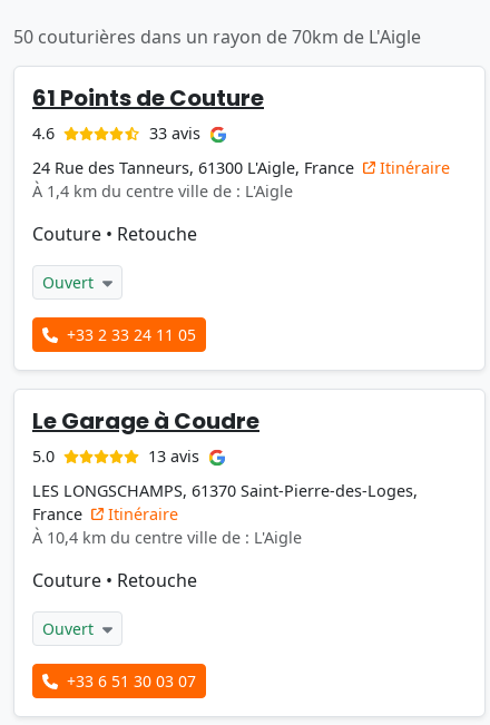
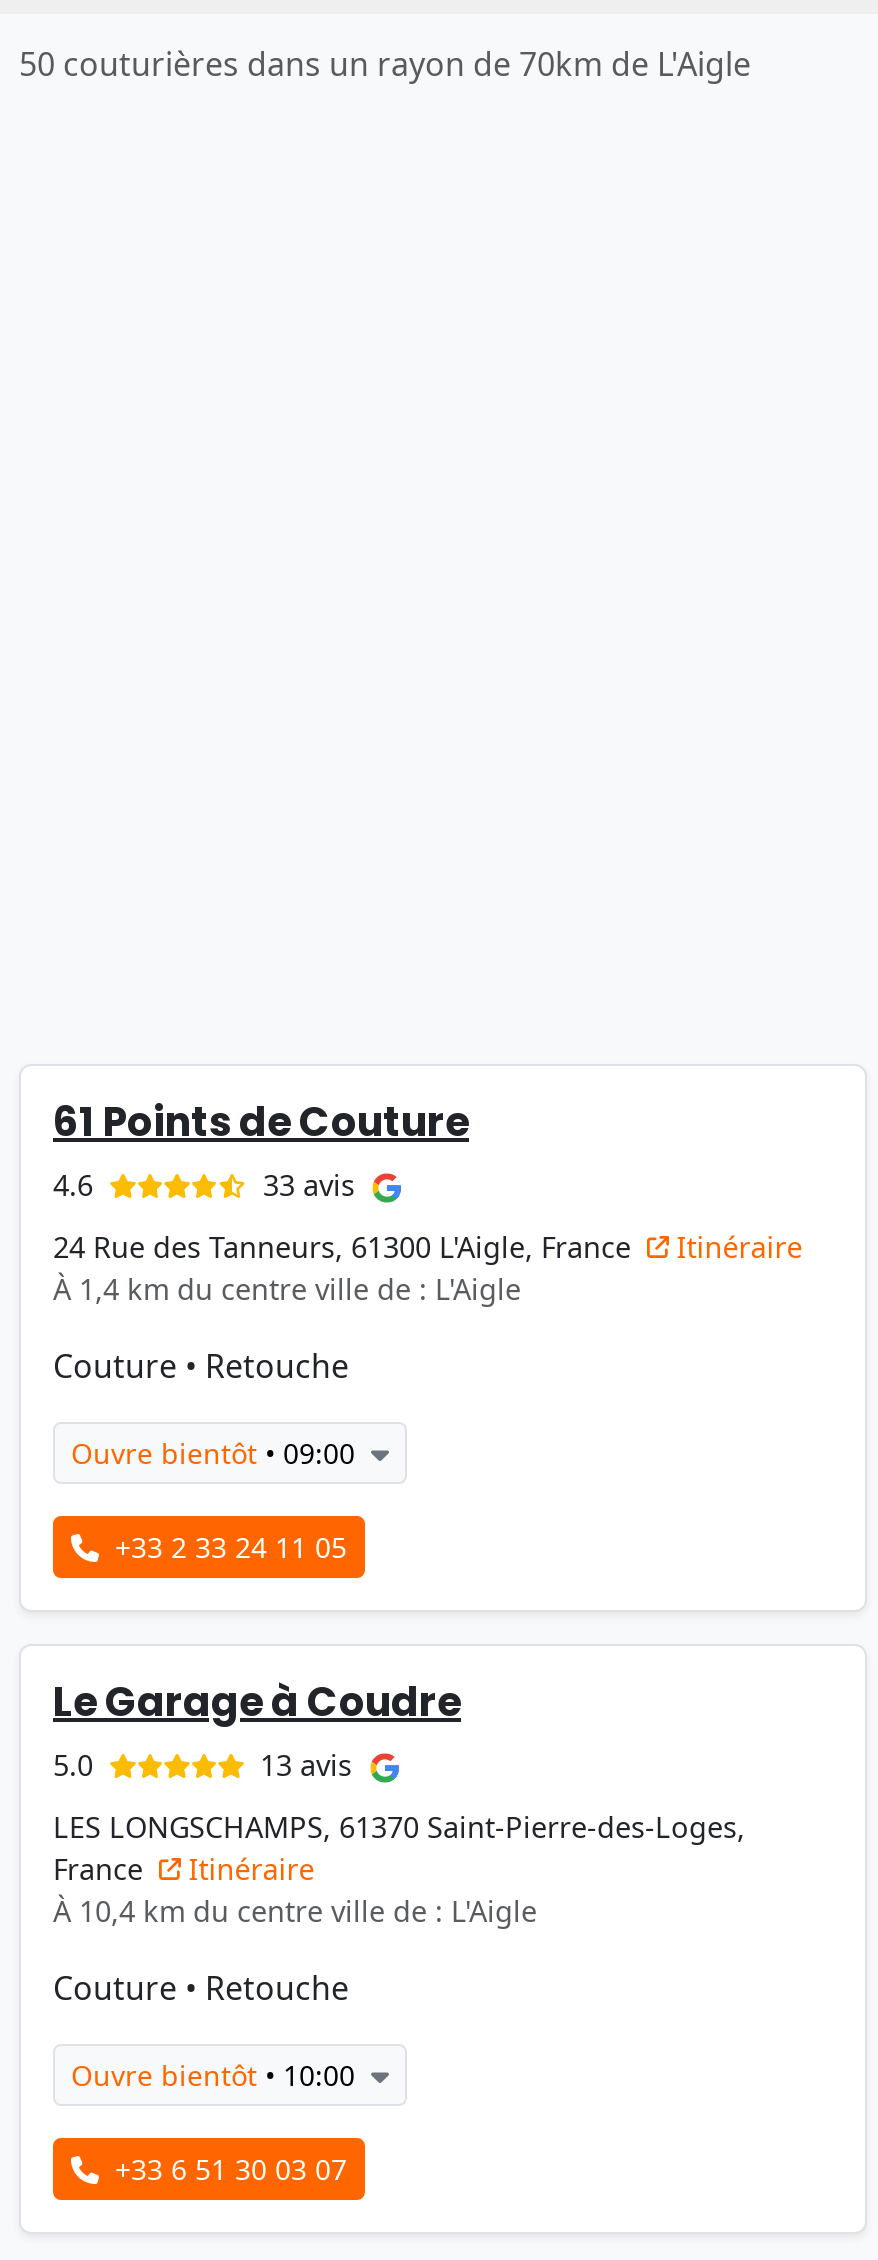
[42,272,94,293] Ouvert -> [71,1434,363,1472] Ouvre bientôt • 09:00
[42,618,94,639] Ouvert -> [71,2056,363,2094] Ouvre bientôt • 10:00

